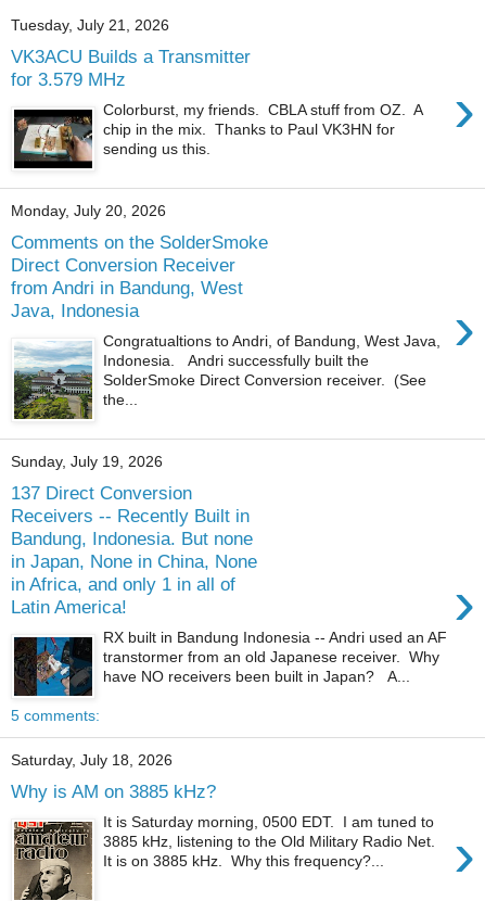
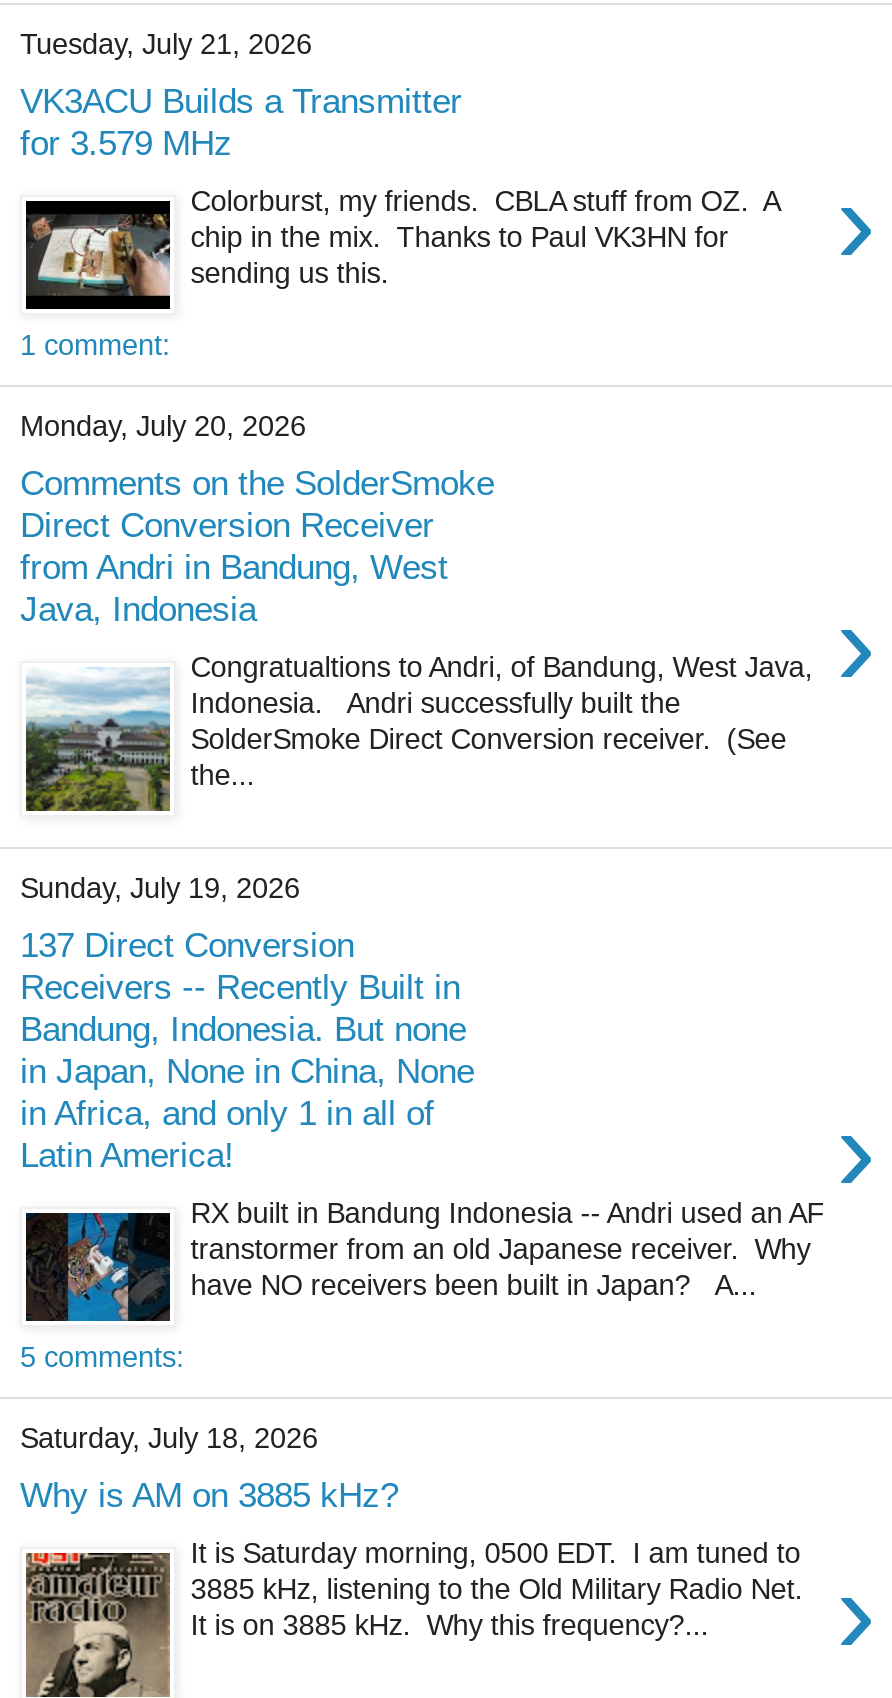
none -> [20,328,170,360] 1 comment:

